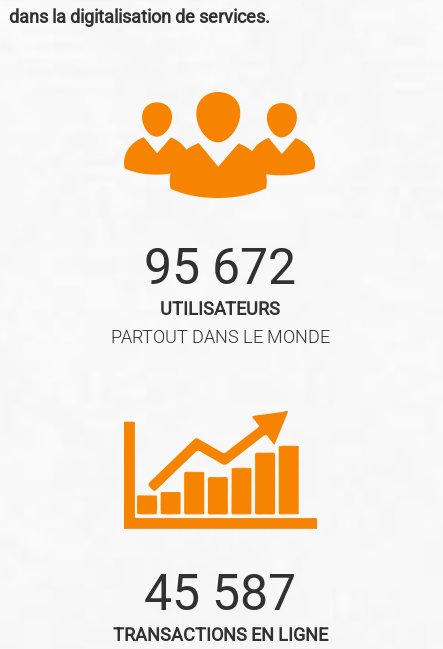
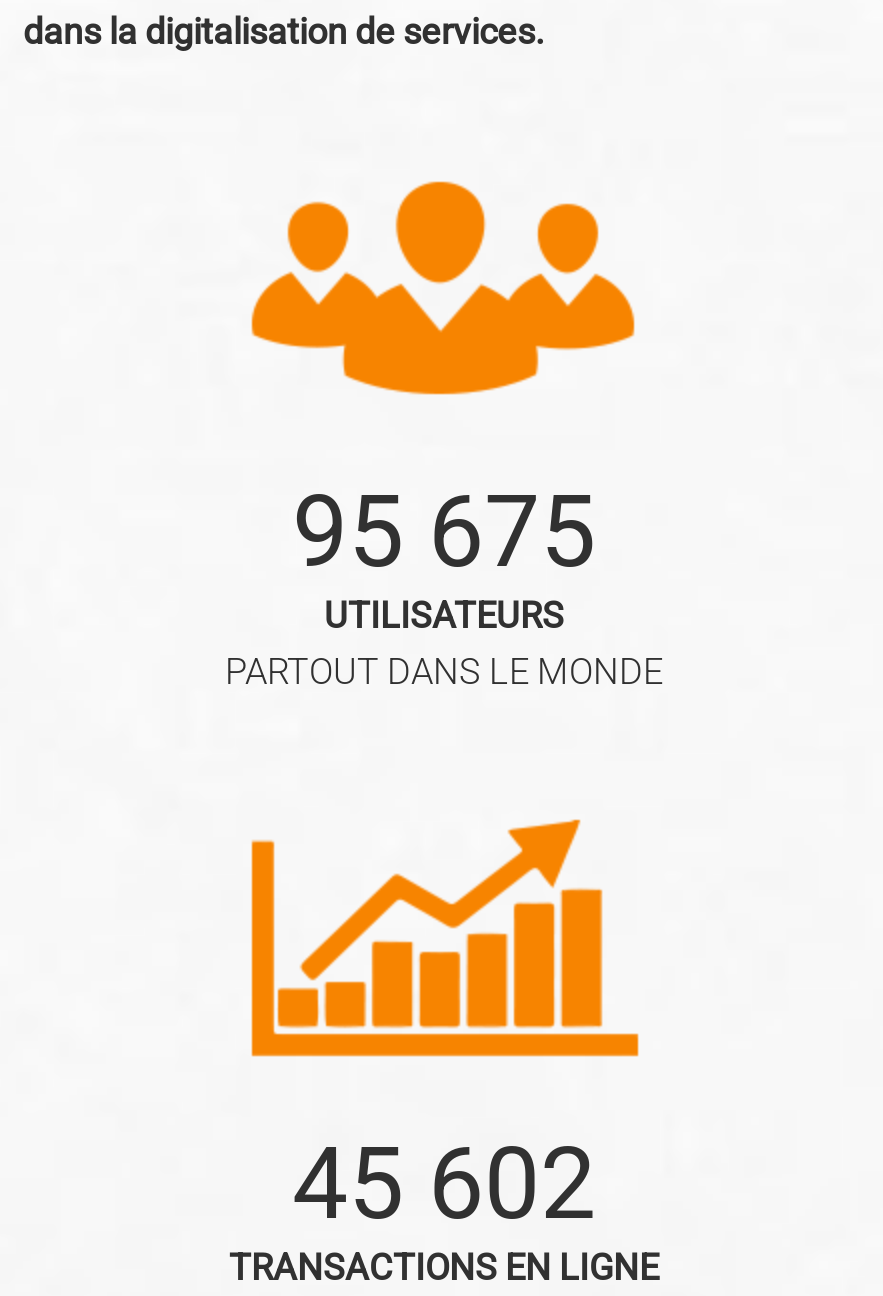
[144,238,296,296] 95 672 -> [292,474,596,590] 95 675
[144,564,296,622] 45 587 -> [292,1126,596,1242] 45 602

